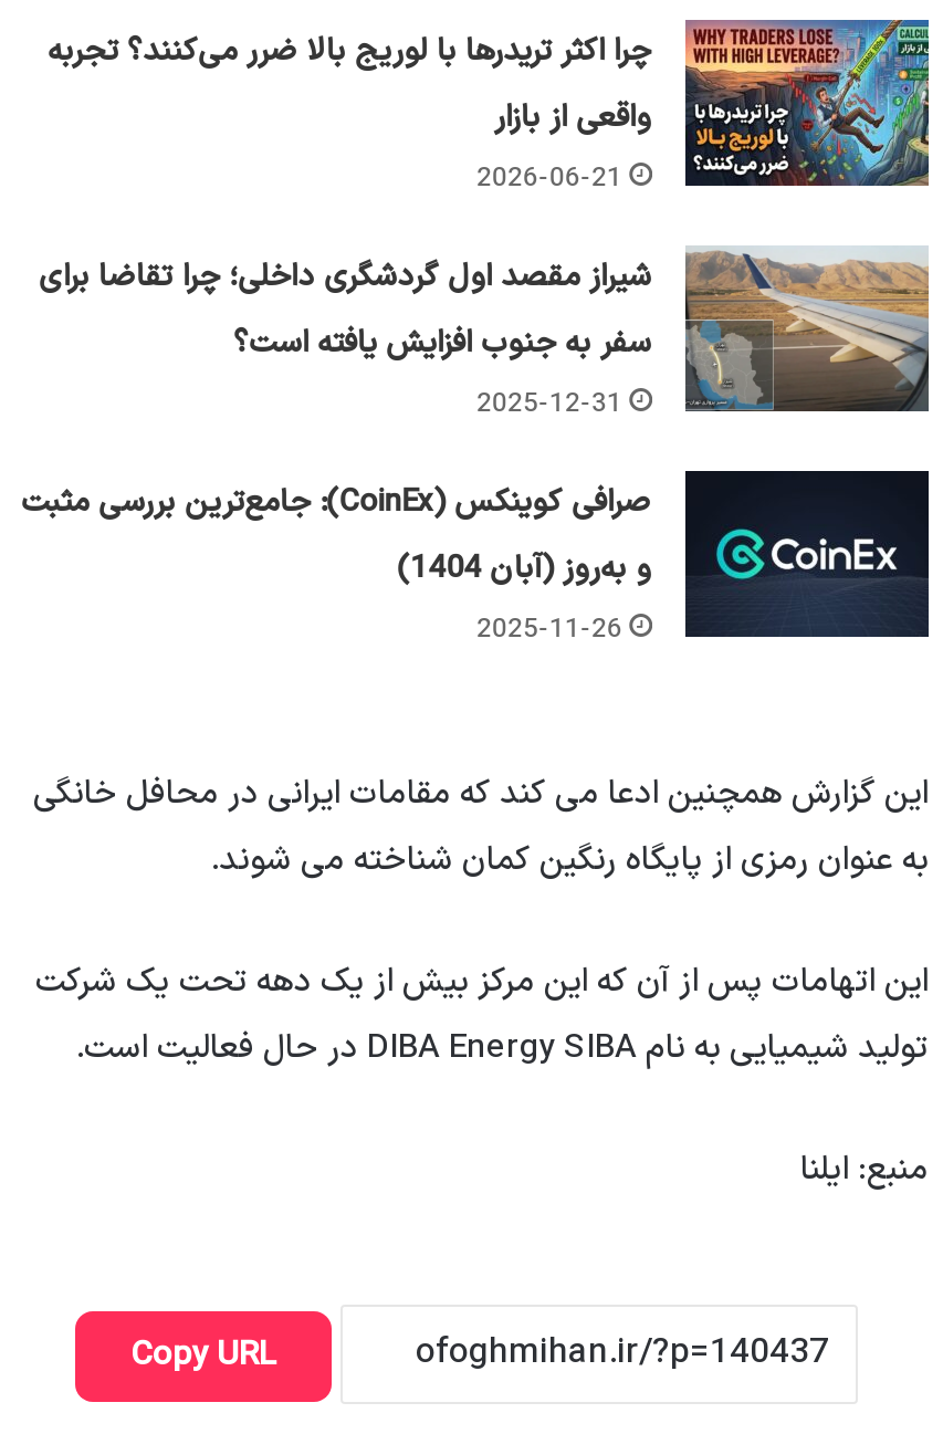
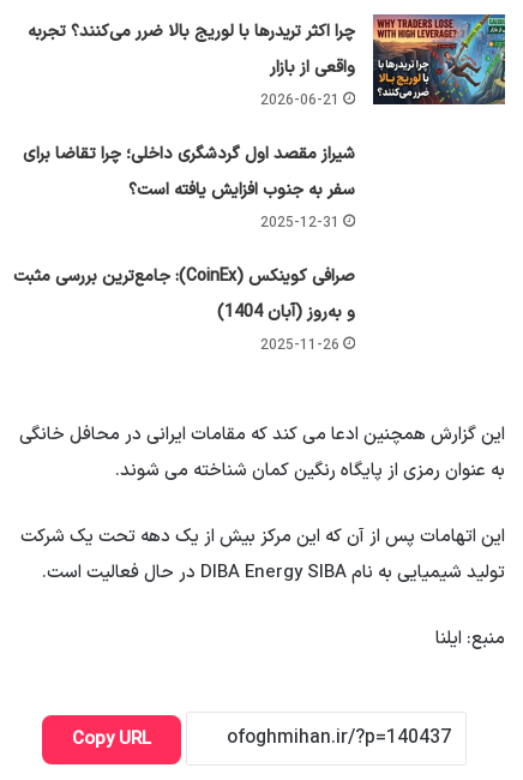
[683,245,931,414] [image] -> none
[683,469,931,639] [image] -> none

